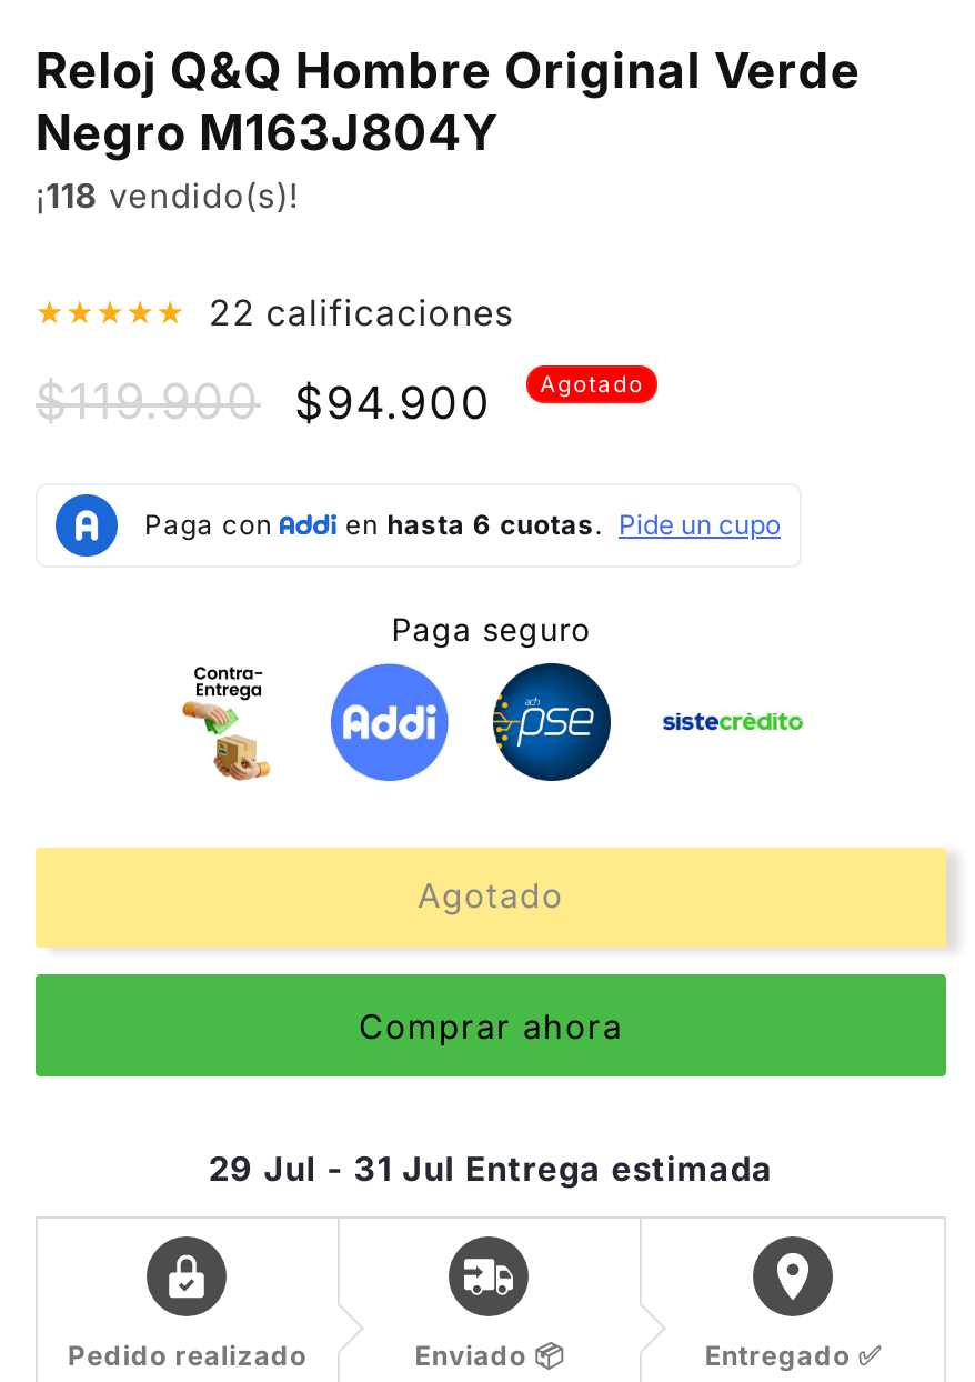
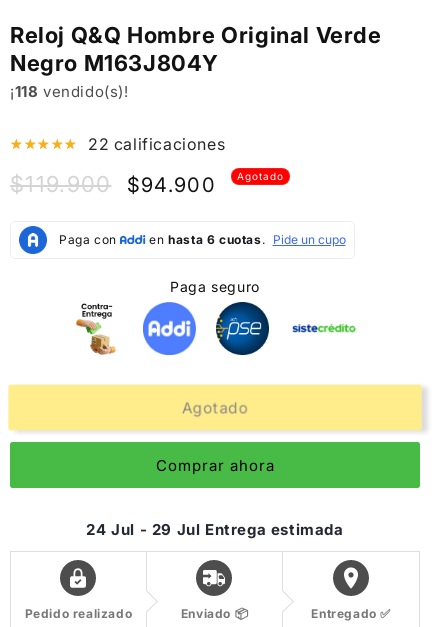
[209,1147,773,1190] 29 Jul - 31 Jul Entrega estimada -> [86,520,344,539] 24 Jul - 29 Jul Entrega estimada

